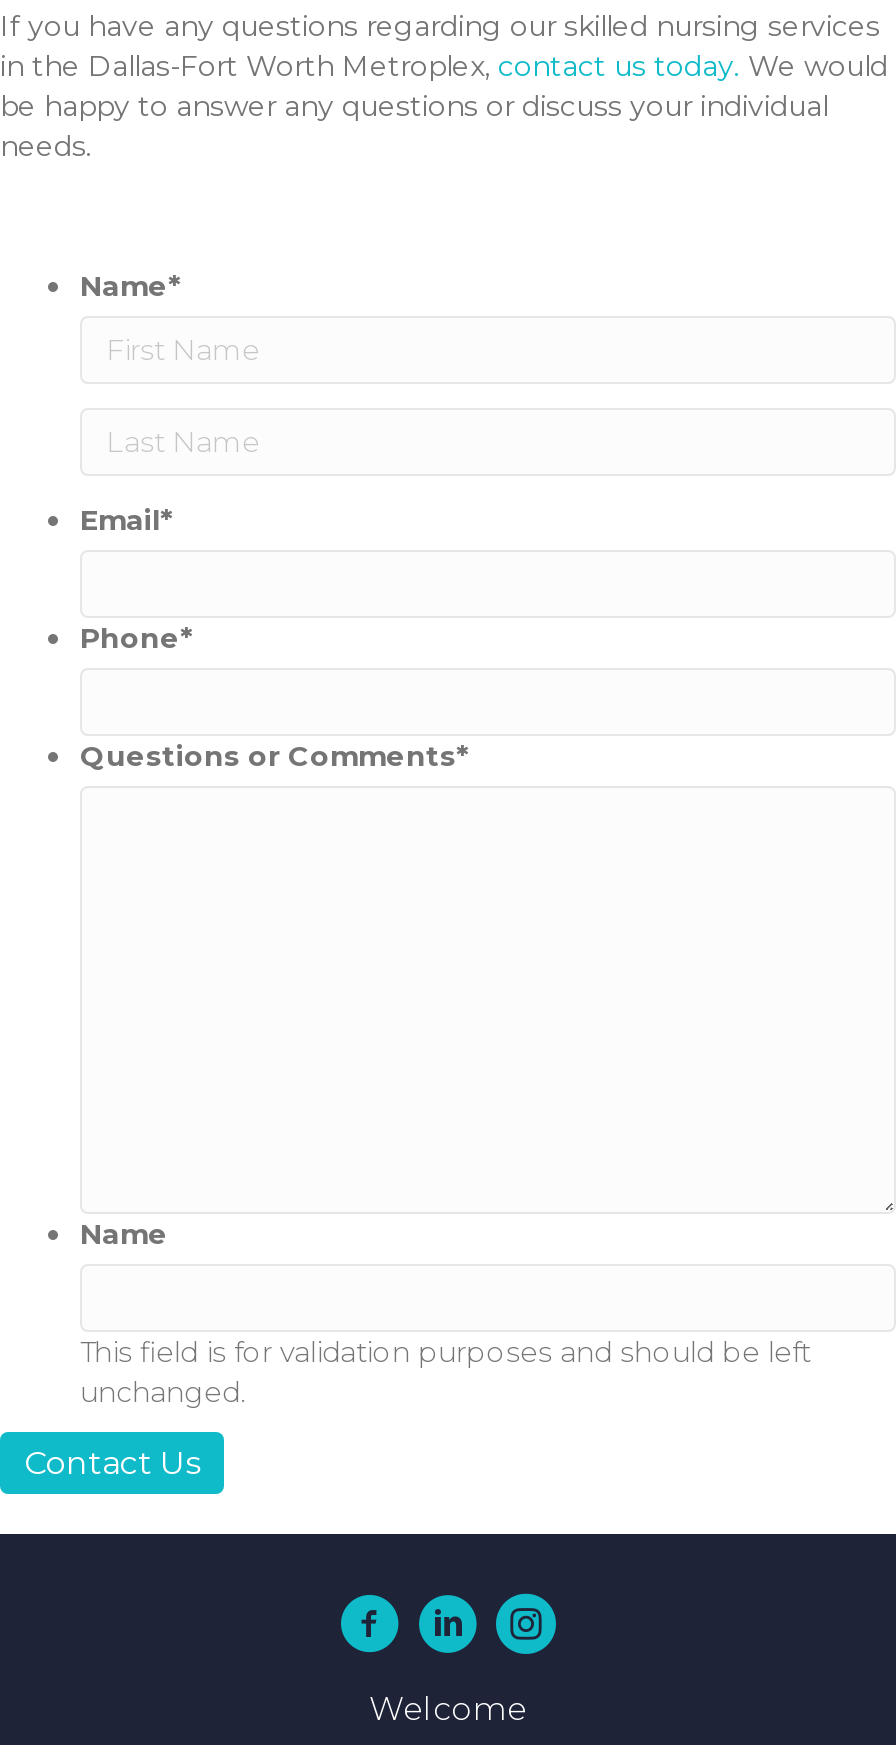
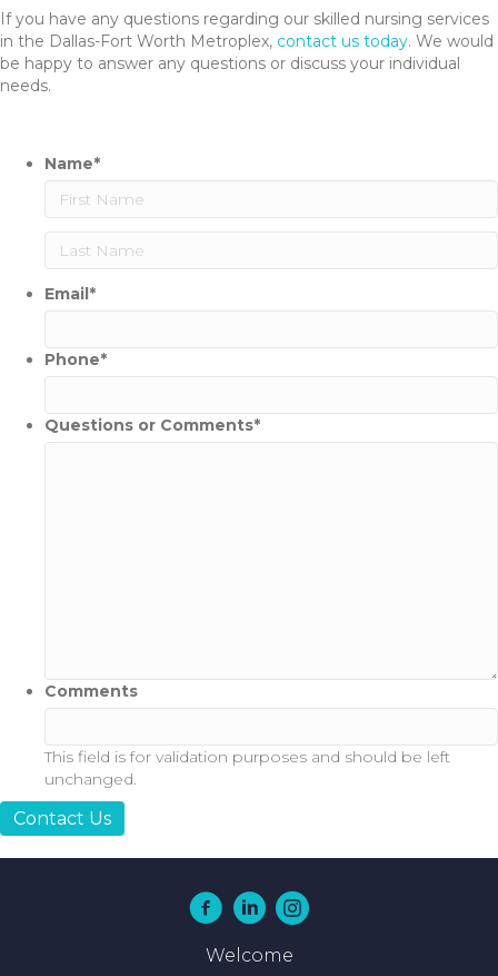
[80,1217,168,1253] Name -> [44,681,138,701] Comments

